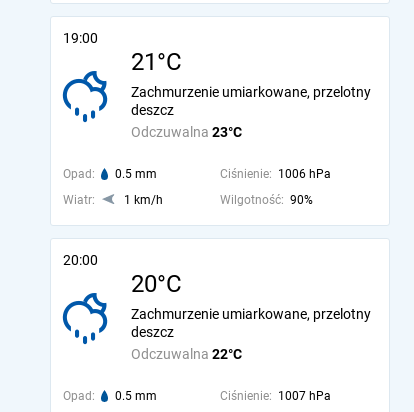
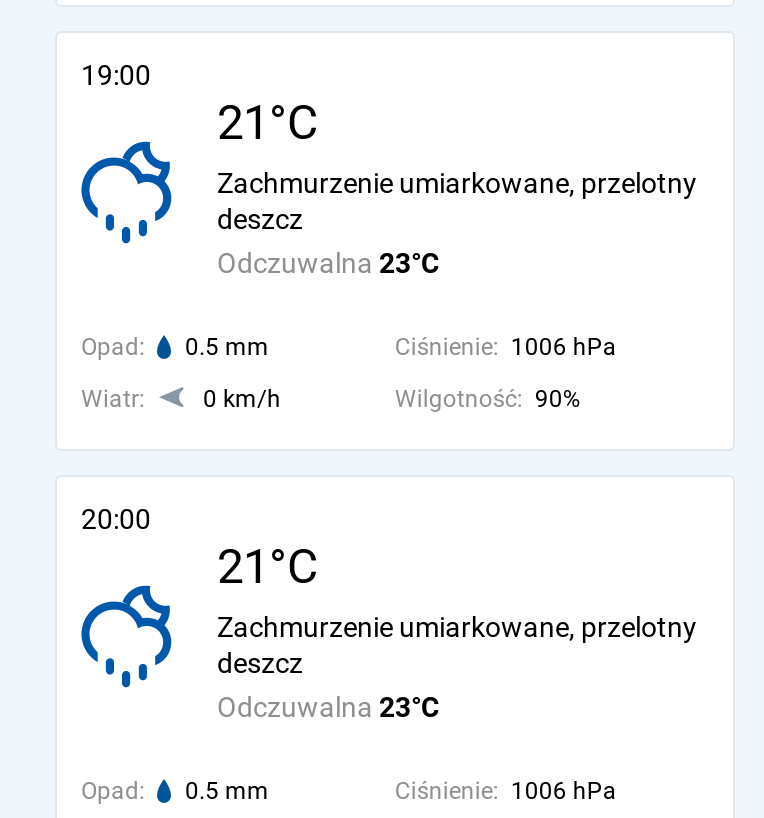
[124,193,163,207] 1 km/h -> [203,385,281,413] 0 km/h
[131,270,182,298] 20°C -> [217,539,319,595] 21°C
[131,346,242,362] Odczuwalna 22°C -> [217,691,439,723] Odczuwalna 23°C
[220,389,331,403] Ciśnienie: 1007 hPa -> [395,777,617,805] Ciśnienie: 1006 hPa

